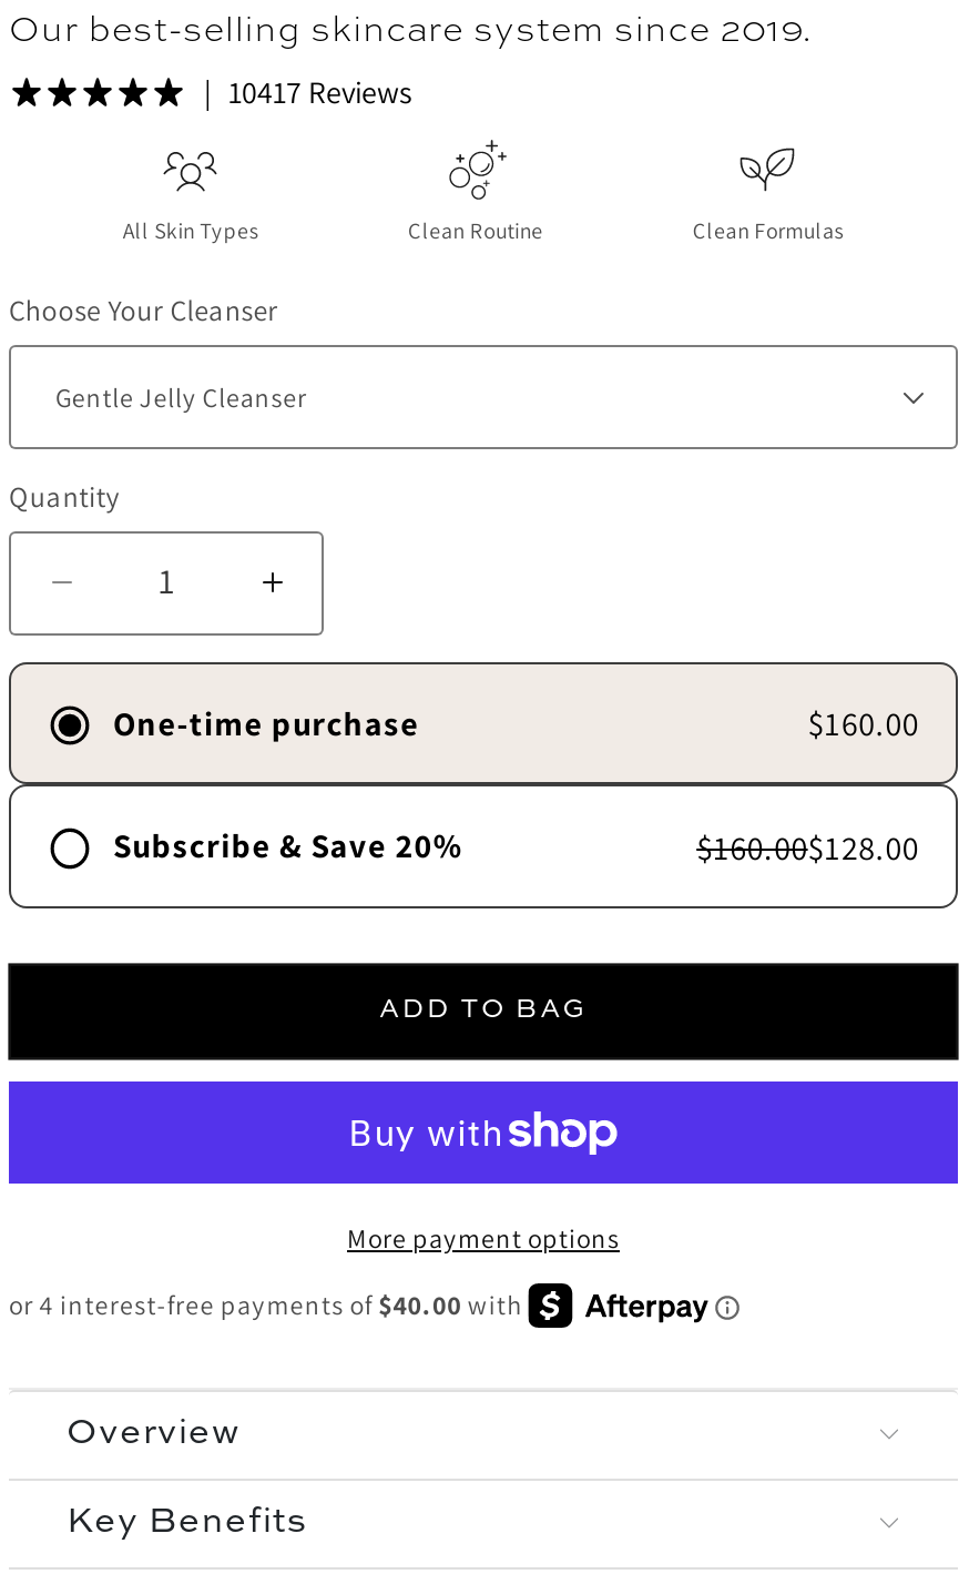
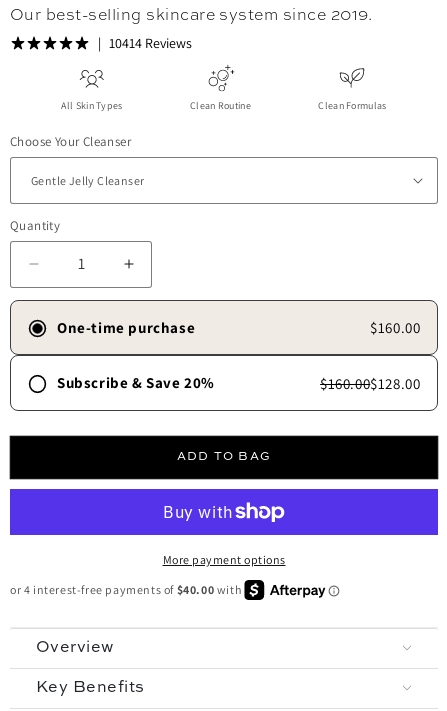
[228,72,412,112] 10417 Reviews -> [109,34,192,52] 10414 Reviews

